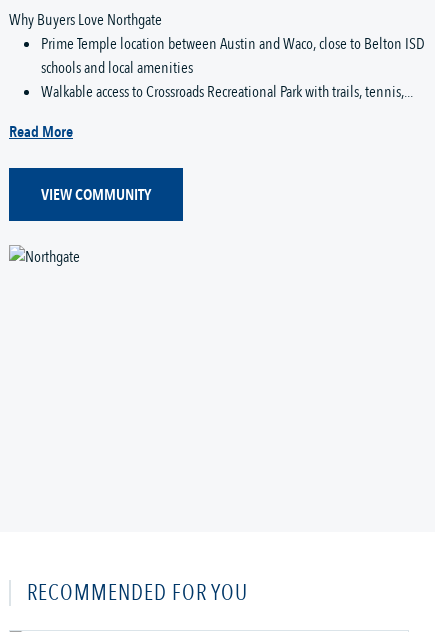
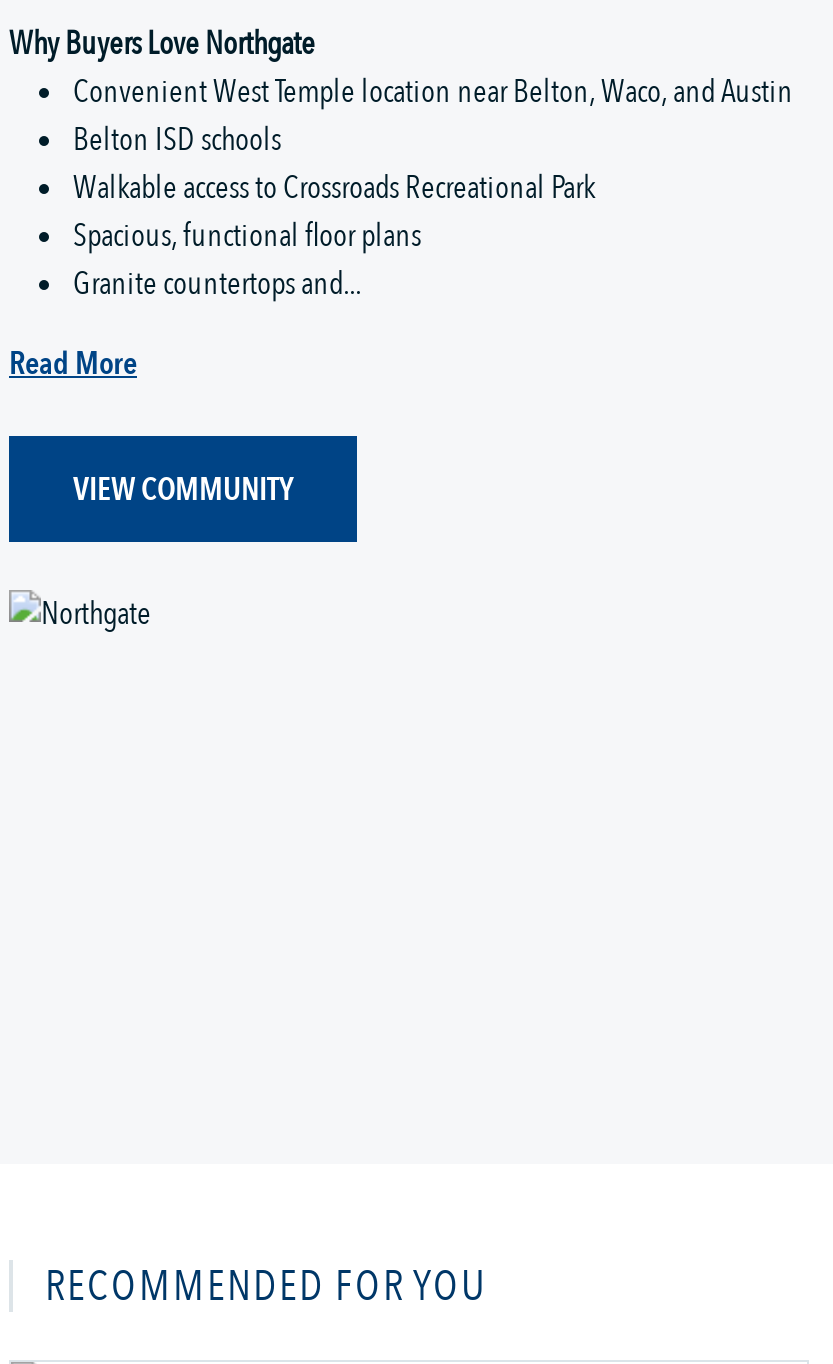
[41,33,425,103] Prime Temple location between Austin and Waco, close to Belton ISD | schools and local amenities | Walkable access to Crossroads Recreational Park with trails, tennis,... -> [73,71,793,307] Convenient West Temple location near Belton, Waco, and Austin | Belton ISD schools | Walkable access to Crossroads Recreational Park | Spacious, functional floor plans | Granite countertops and...

